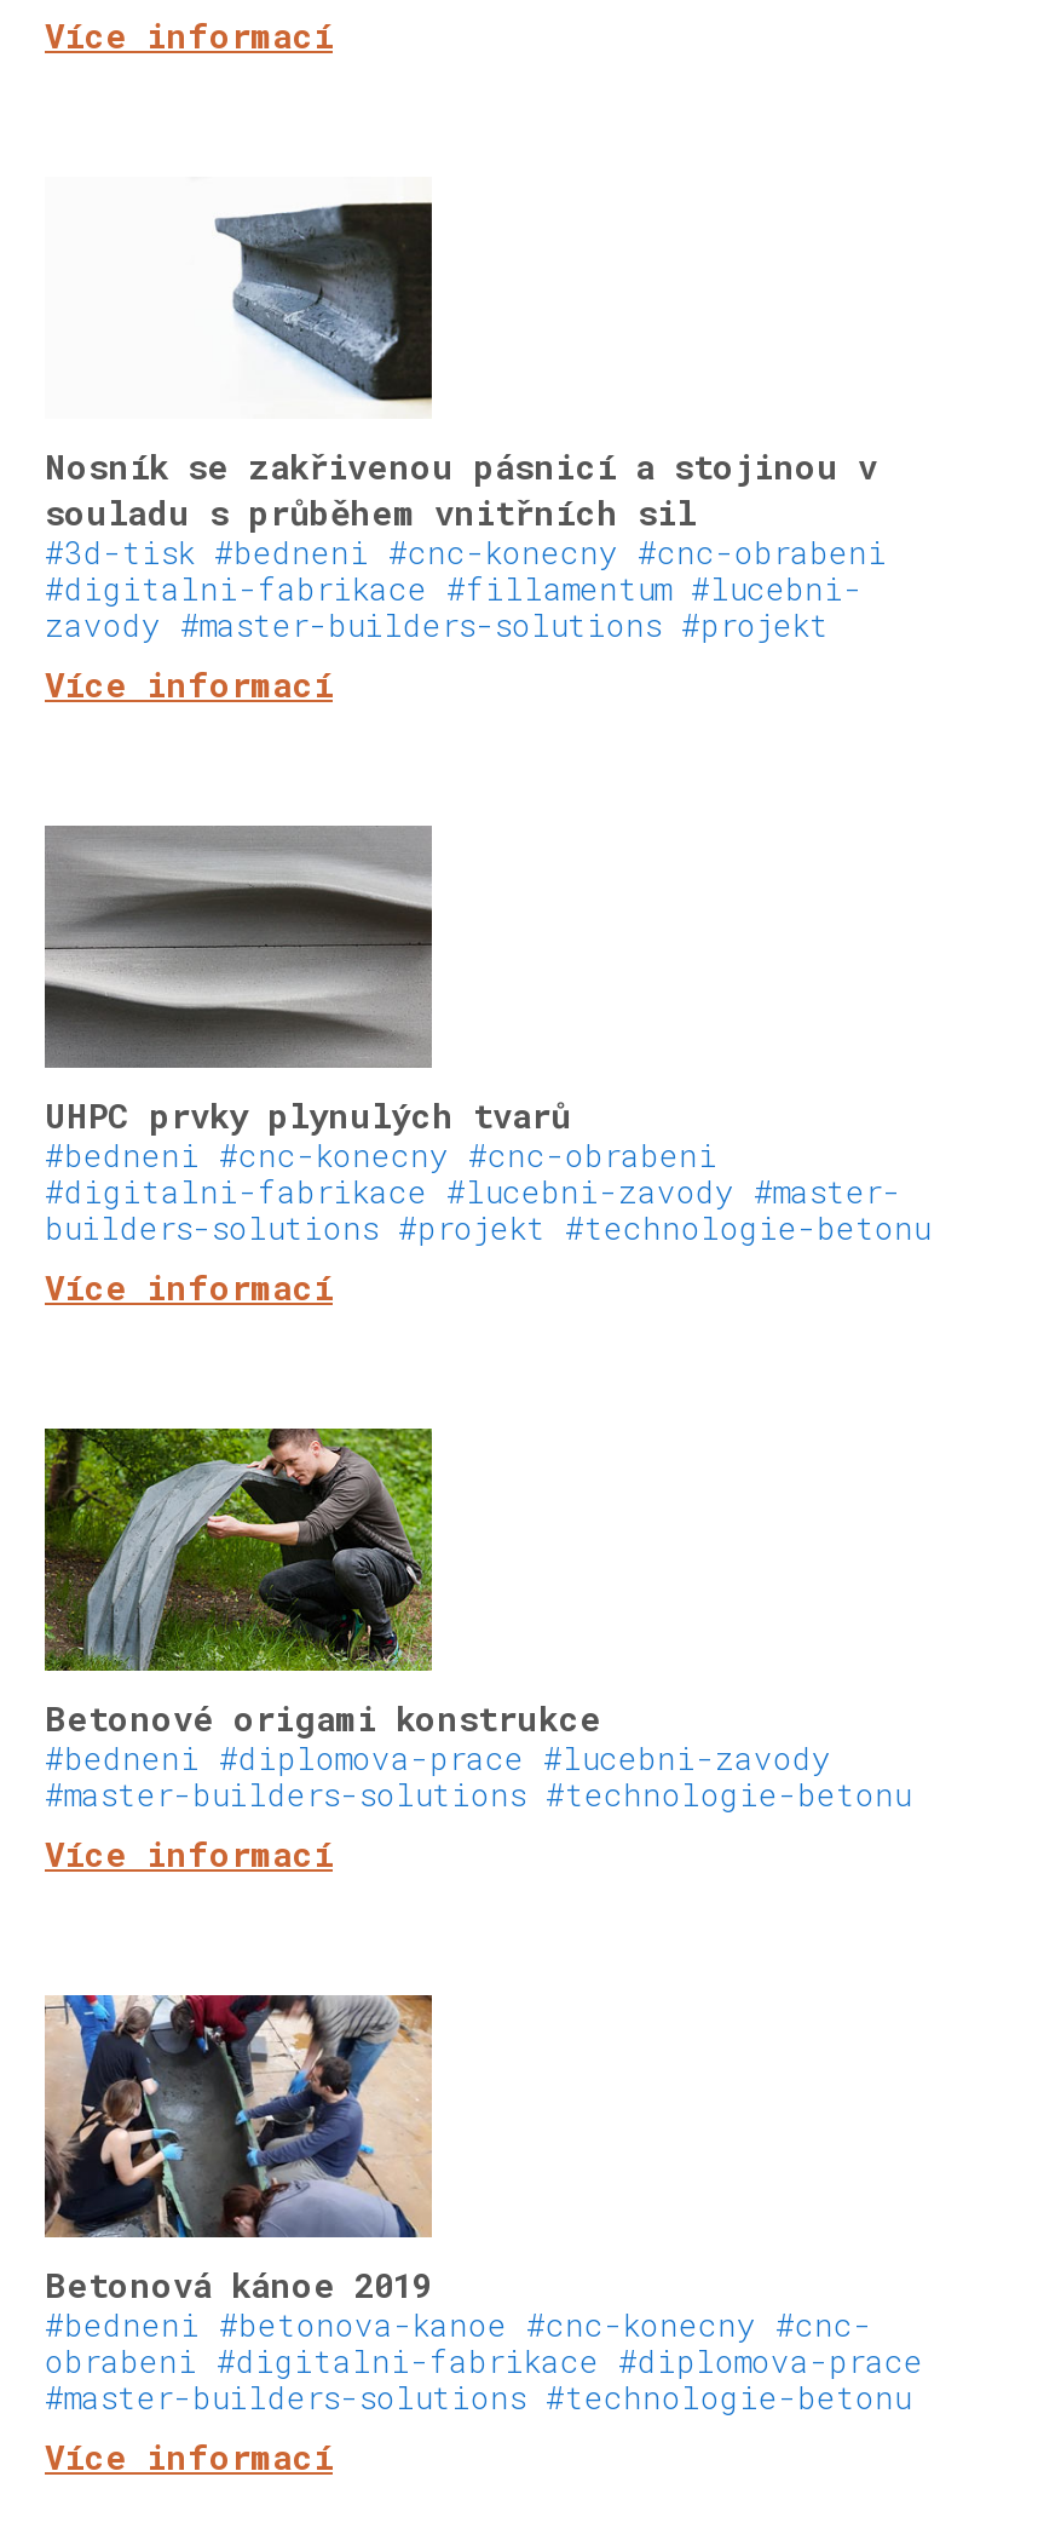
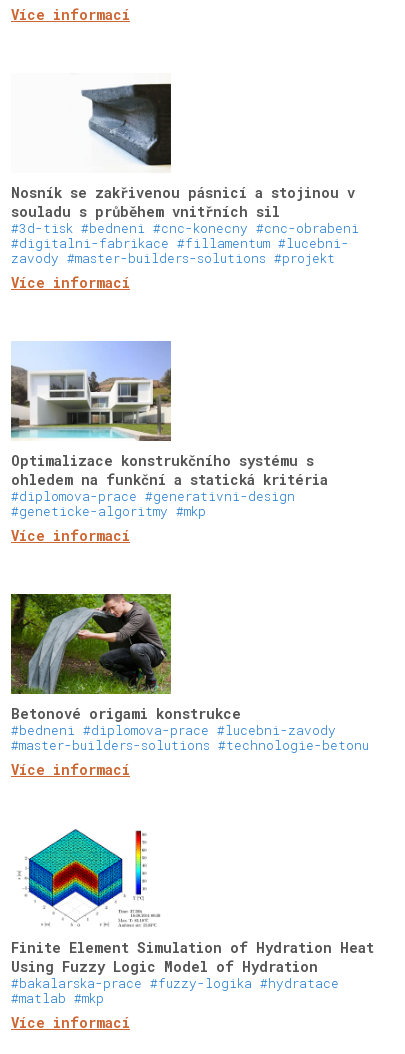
[42,823,930,1248] [image] | UHPC prvky plynulých tvarů | #bedneni #cnc-konecny #cnc-obrabeni | #digitalni-fabrikace #lucebni-zavody #master- | builders-solutions #projekt #technologie-betonu -> [11,341,328,519] [image] | Optimalizace konstrukčního systému s | ohledem na funkční a statická kritéria | #diplomova-prace #generativni-design | #geneticke-algoritmy #mkp
[42,1993,923,2417] [image] | Betonová kánoe 2019 | #bedneni #betonova-kanoe #cnc-konecny #cnc- | obrabeni #digitalni-fabrikace #diplomova-prace | #master-builders-solutions #technologie-betonu -> [11,828,374,1006] [image] | Finite Element Simulation of Hydration Heat | Using Fuzzy Logic Model of Hydration | #bakalarska-prace #fuzzy-logika #hydratace | #matlab #mkp

